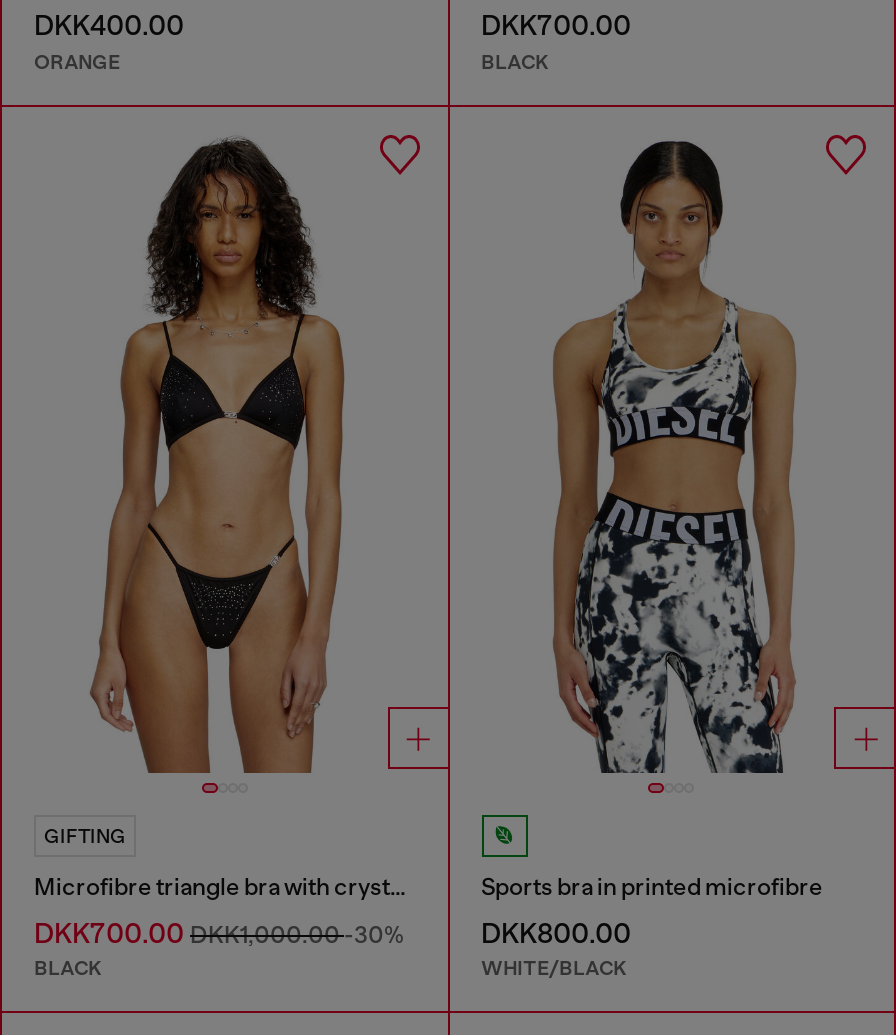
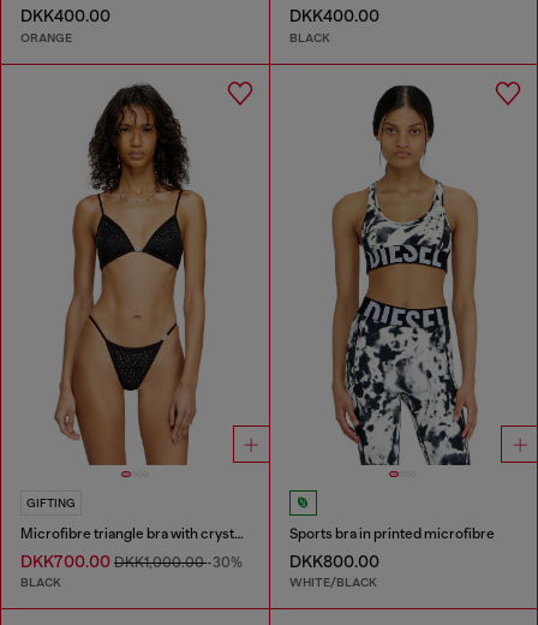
[481,10,631,42] DKK700.00 -> [289,6,379,26] DKK400.00

